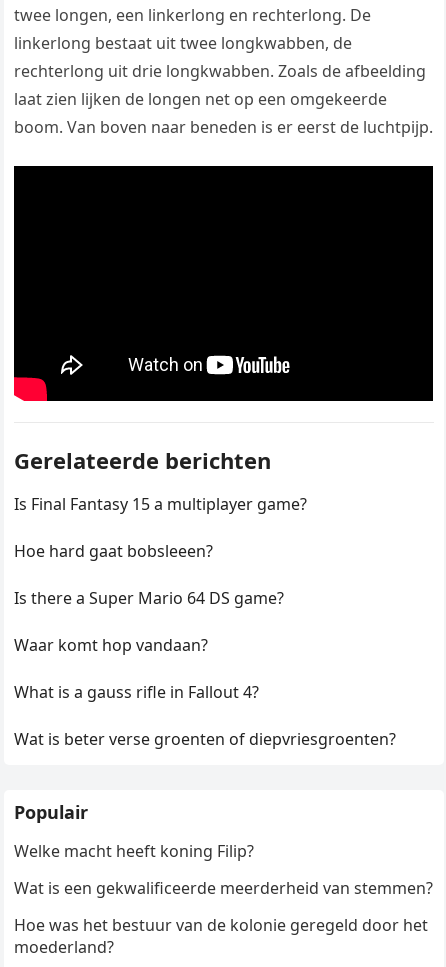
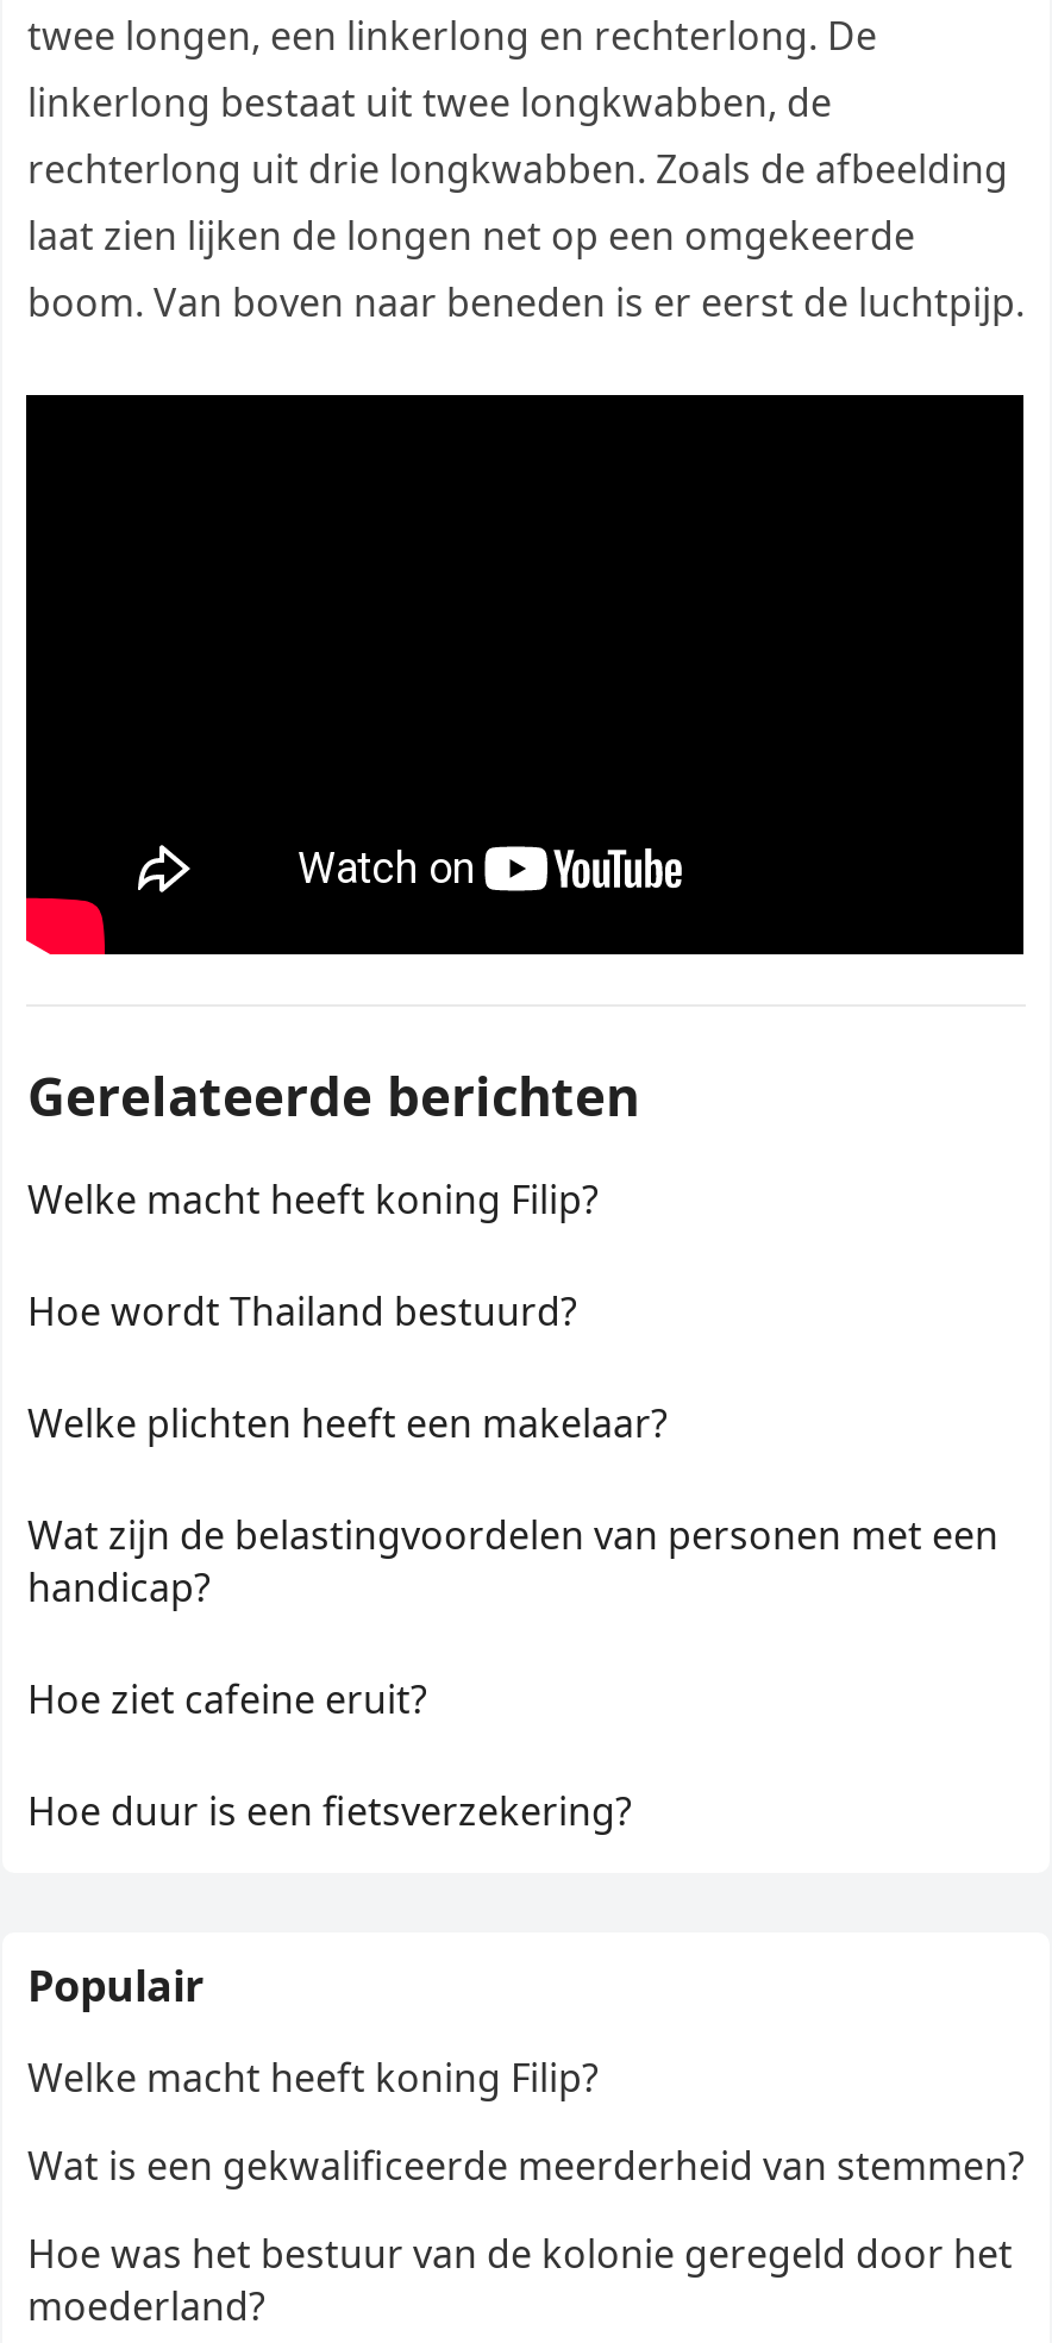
[14,493,307,515] Is Final Fantasy 15 a multiplayer game? -> [27,1174,599,1226] Welke macht heeft koning Filip?
[14,540,213,562] Hoe hard gaat bobsleeen? -> [27,1286,577,1338] Hoe wordt Thailand bestuurd?
[14,587,284,609] Is there a Super Mario 64 DS game? -> [27,1398,668,1450] Welke plichten heeft een makelaar?
[14,634,208,656] Waar komt hop vandaan? -> [27,1510,998,1614] Wat zijn de belastingvoordelen van personen met een | handicap?
[14,681,259,703] What is a gauss rifle in Fallout 4? -> [27,1674,427,1726] Hoe ziet cafeine eruit?
[14,728,396,750] Wat is beter verse groenten of diepvriesgroenten? -> [27,1786,632,1838] Hoe duur is een fietsverzekering?

